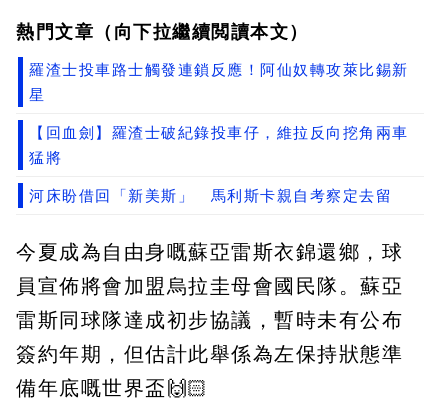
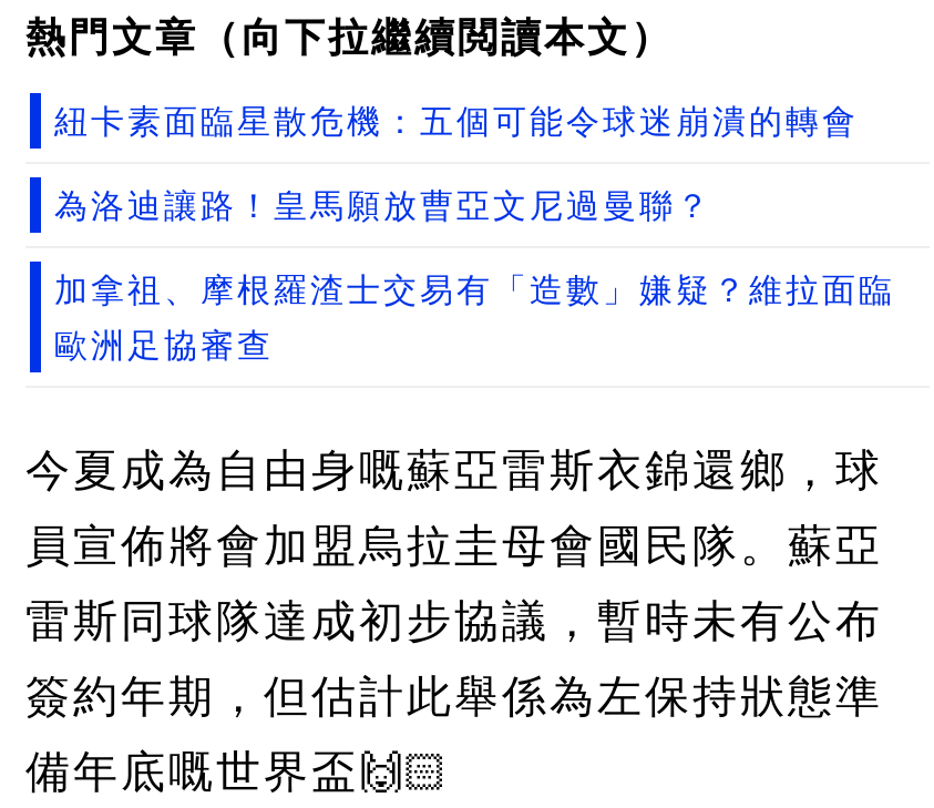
[29,61,408,204] 羅渣士投車路士觸發連鎖反應！阿仙奴轉攻萊比錫新 | 星 | 【回血劍】羅渣士破紀錄投車仔，維拉反向挖角兩車 | 猛將 | 河床盼借回「新美斯」 馬利斯卡親自考察定去留 -> [54,102,895,364] 紐卡素面臨星散危機：五個可能令球迷崩潰的轉會 | 為洛迪讓路！皇馬願放曹亞文尼過曼聯？ | 加拿祖、摩根羅渣士交易有「造數」嫌疑？維拉面臨 | 歐洲足協審查

